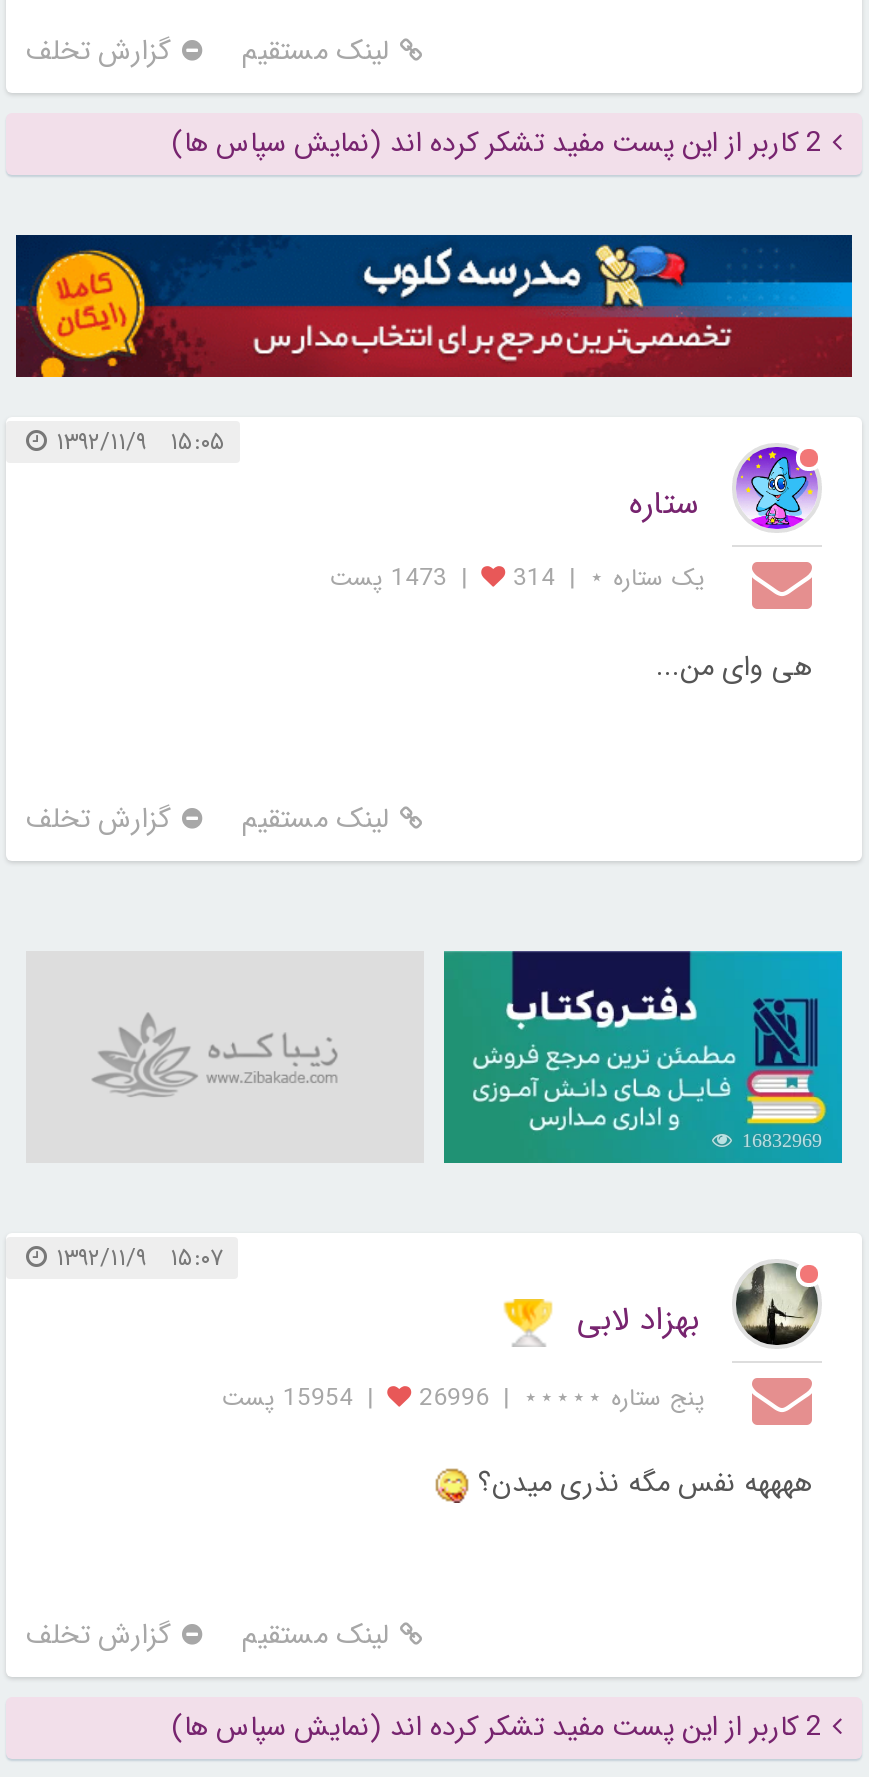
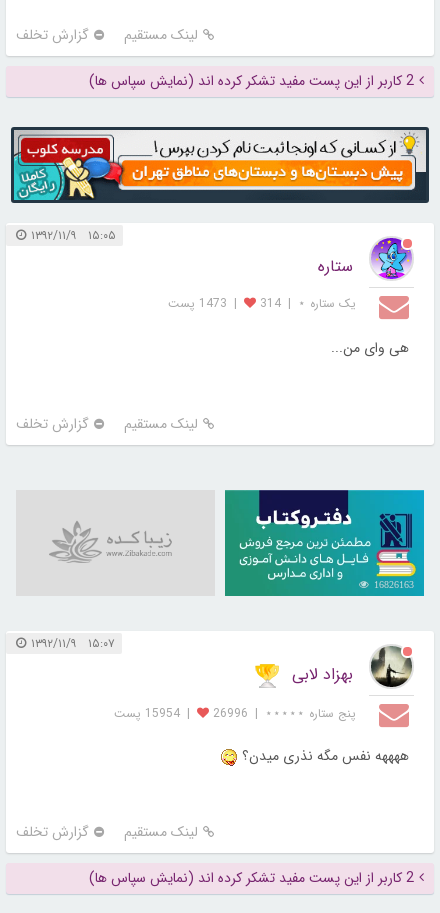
[16,235,854,379] [image] -> [11,127,430,204] [image]
[742,1129,822,1149] 16832969 -> [374,579,414,589] 16826163

